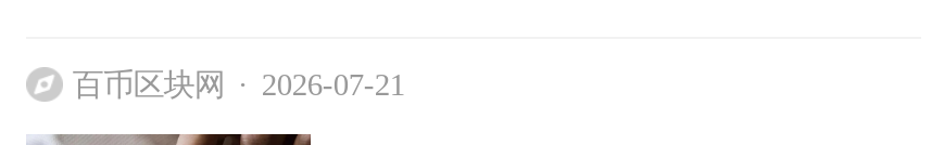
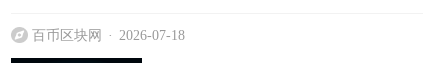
[73,66,405,101] 百币区块网 2026-07-21 -> [32,27,185,43] 百币区块网 2026-07-18

